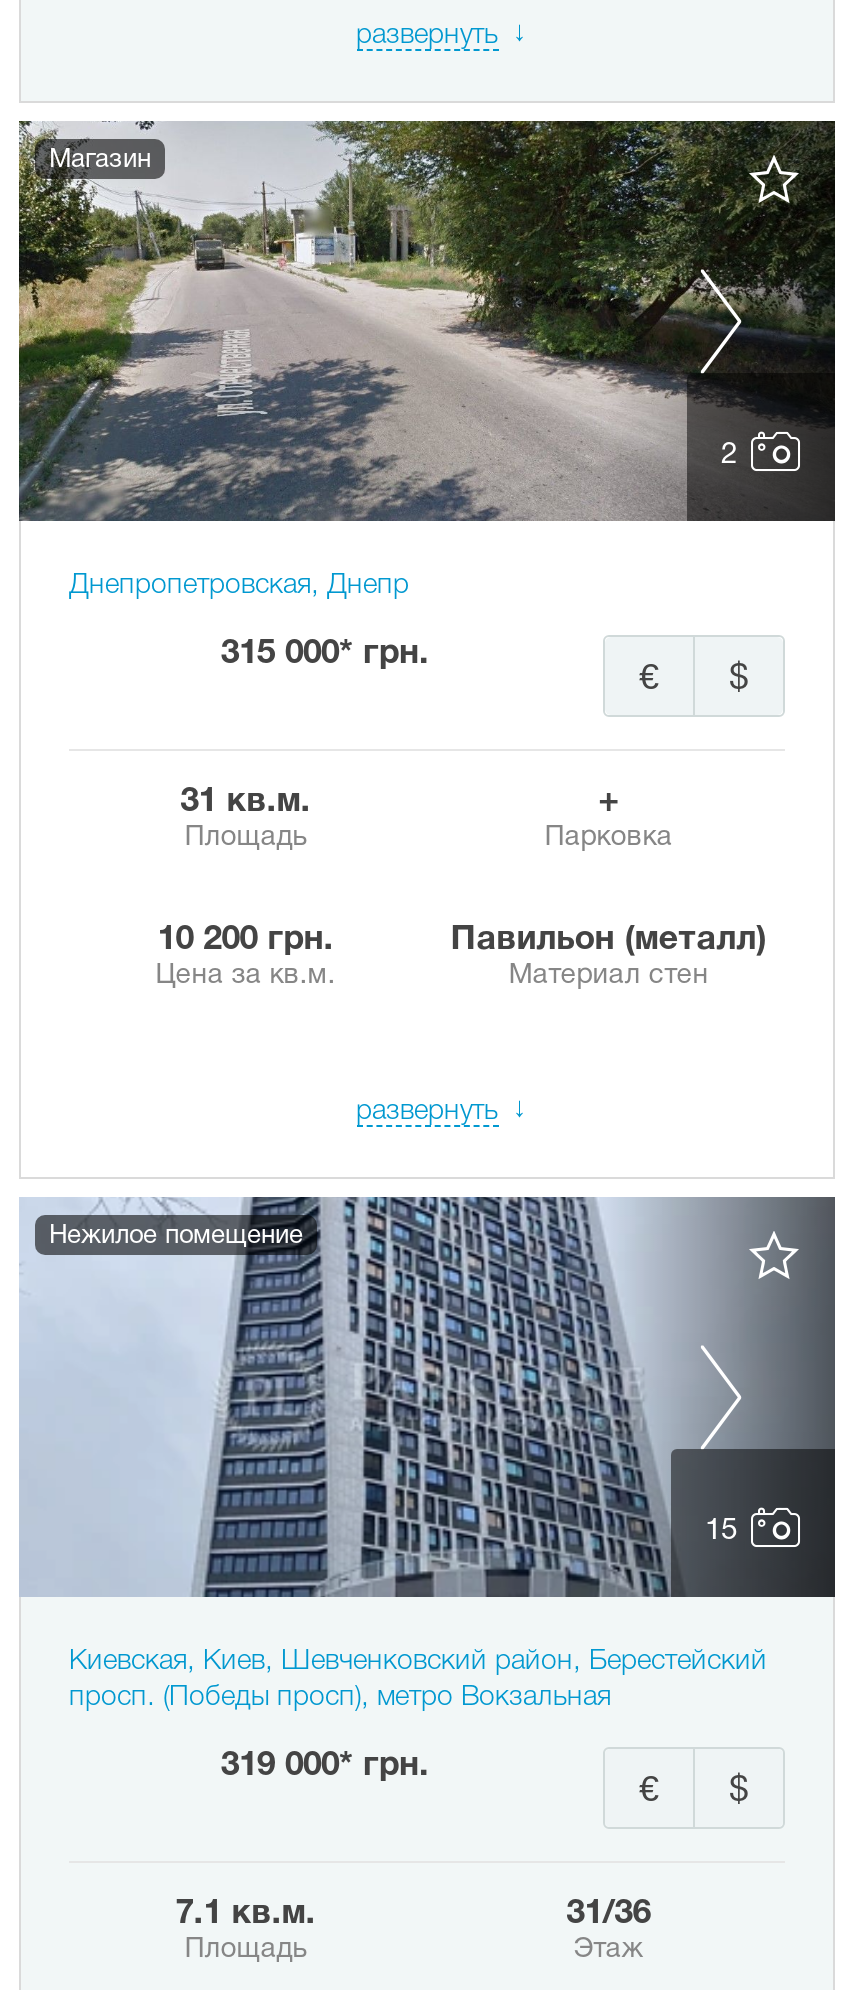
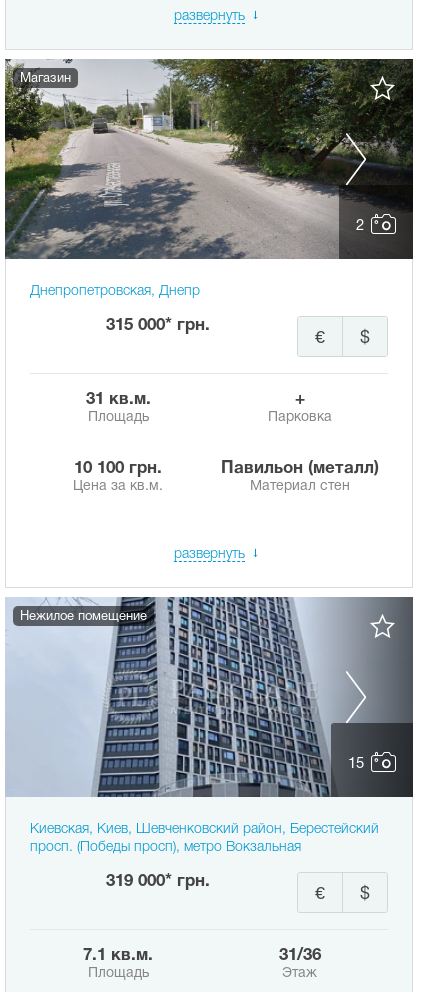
[175,925,333,955] 10 200 грн. -> [83,461,162,476] 10 100 грн.

